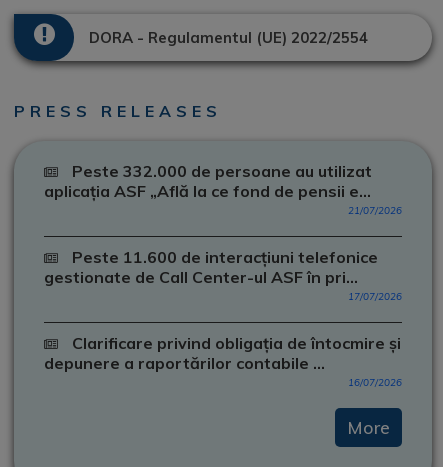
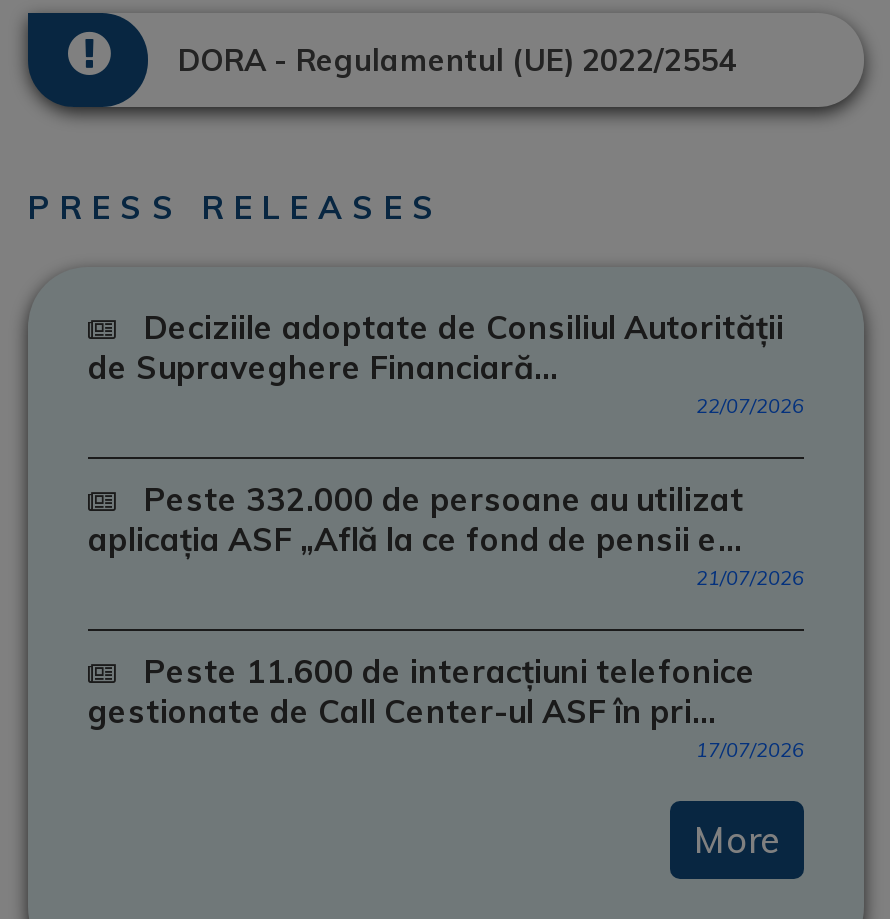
none -> [88,307,804,419] Deciziile adoptate de Consiliul Autorității | de Supraveghere Financiară... | 22/07/2026
moved [44,161,402,303] -> [88,479,804,763]: Peste 332.000 de persoane au utilizat | aplicația ASF „Află la ce fond de pensii e... | 21/07/2026 | Peste 11.600 de interacțiuni telefonice | gestionate de Call Center-ul ASF în pri... | 17/07/2026
[44,333,402,389] Clarificare privind obligația de întocmire și | depunere a raportărilor contabile ... | 16/07/2026 -> none

